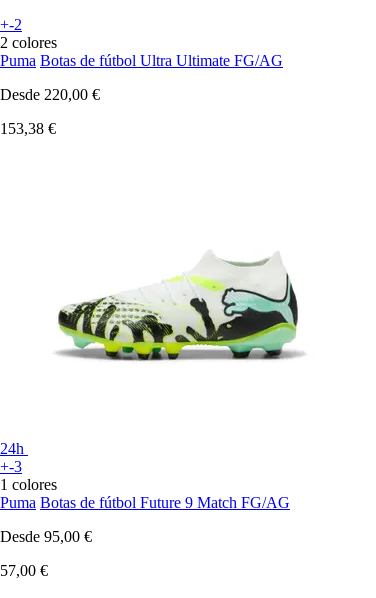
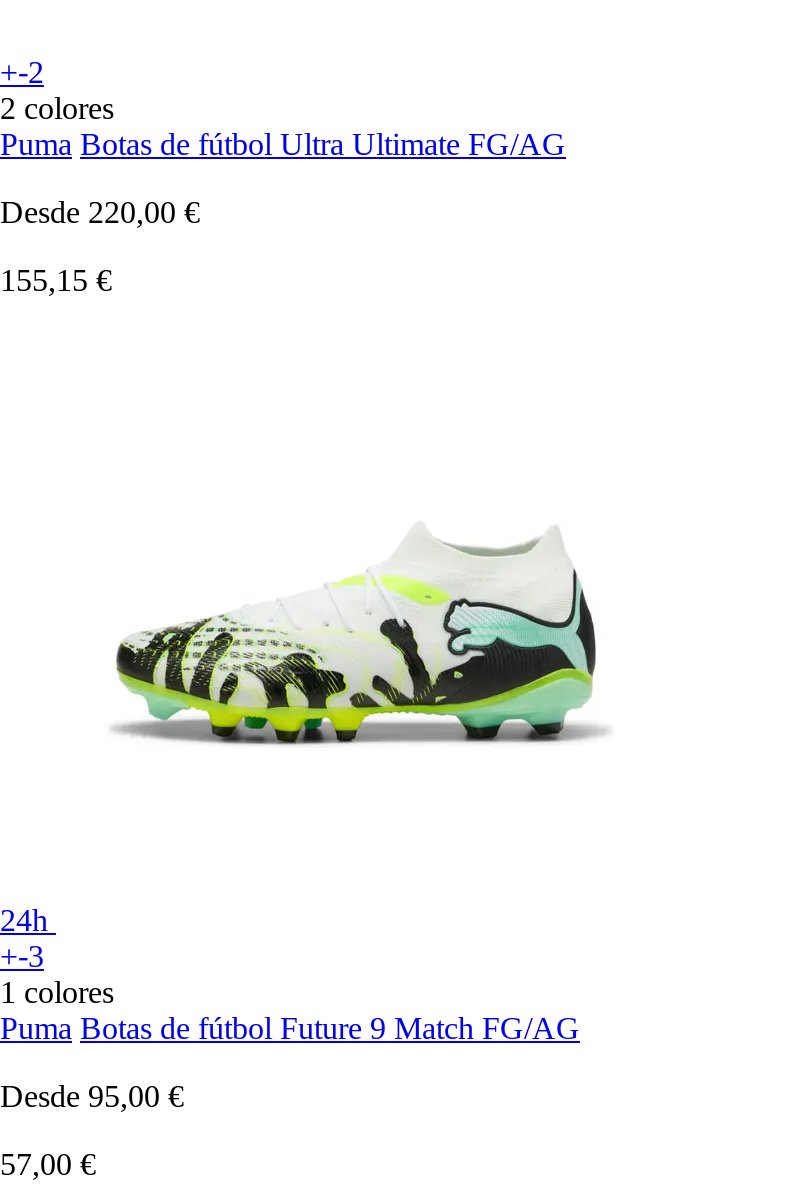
[0,120,56,137] 153,38 € -> [0,263,112,297] 155,15 €

